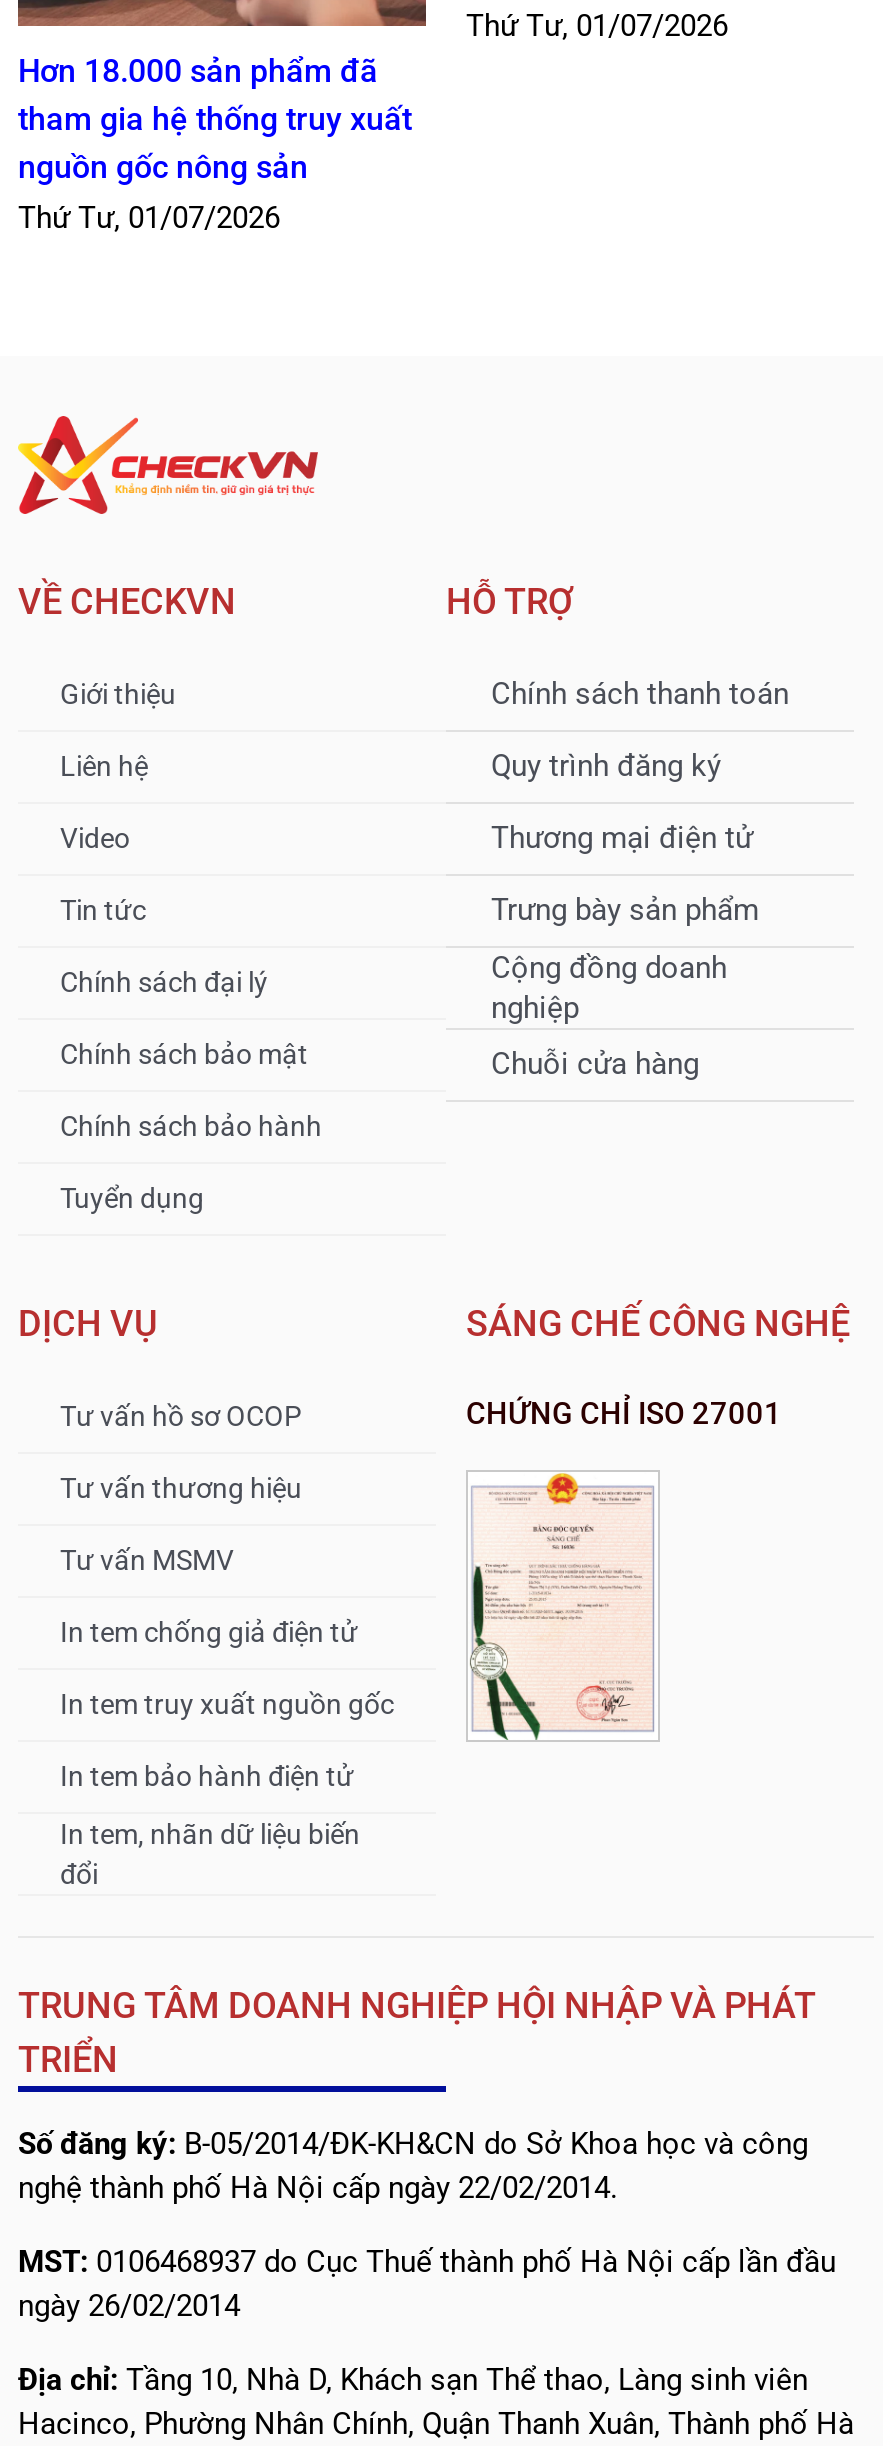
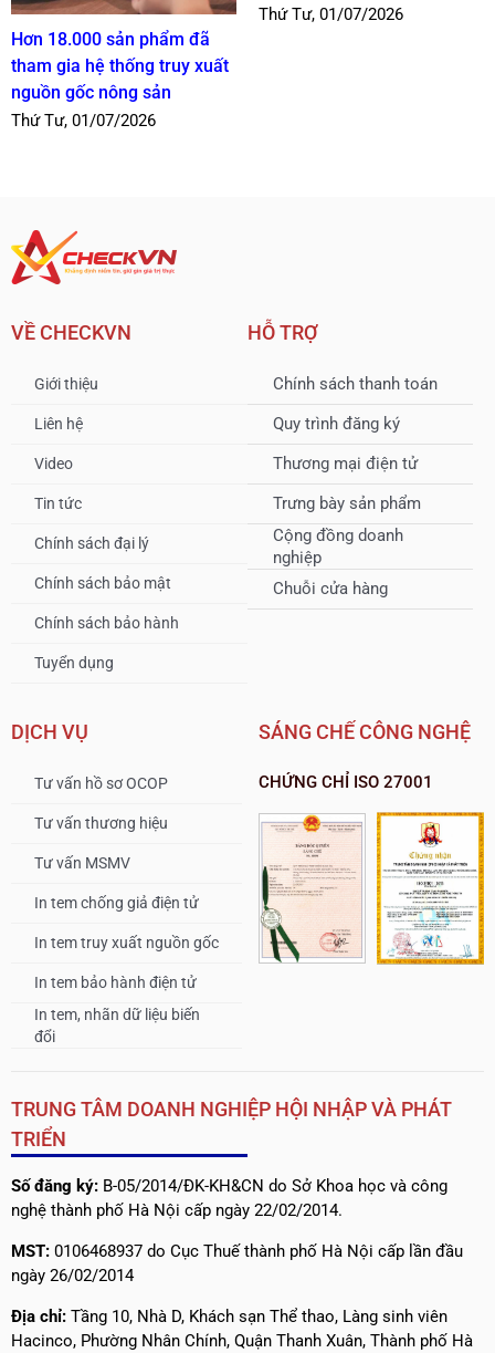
none -> [376,811,485,966] [image]

